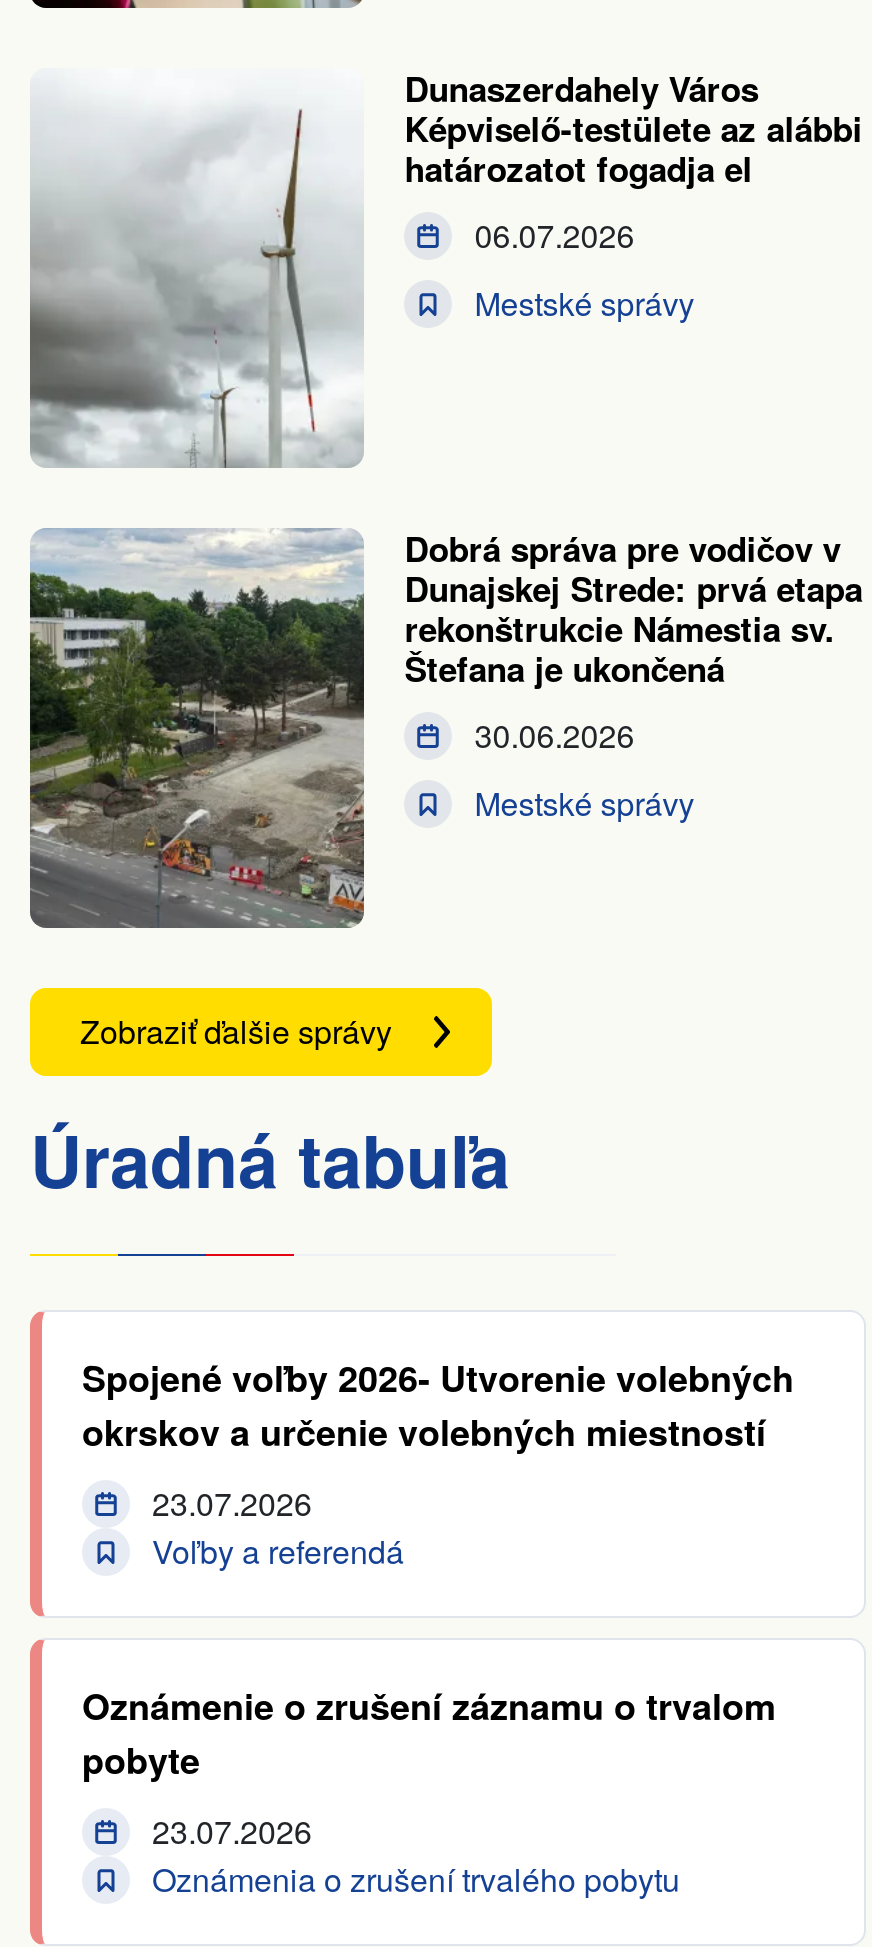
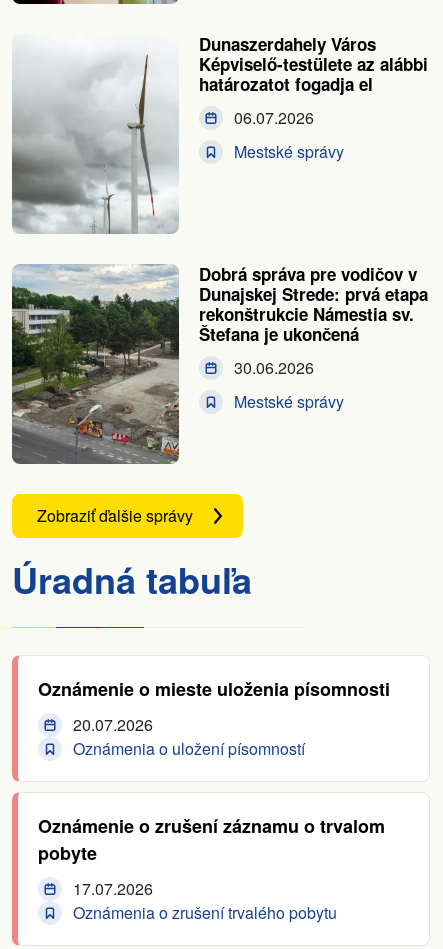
[82,1351,794,1573] Spojené voľby 2026- Utvorenie volebných | okrskov a určenie volebných miestností | 23.07.2026 | Voľby a referendá -> [38,676,390,760] Oznámenie o mieste uloženia písomnosti | 20.07.2026 | Oznámenia o uložení písomností
[152,1807,312,1853] 23.07.2026 -> [73,877,153,900] 17.07.2026

